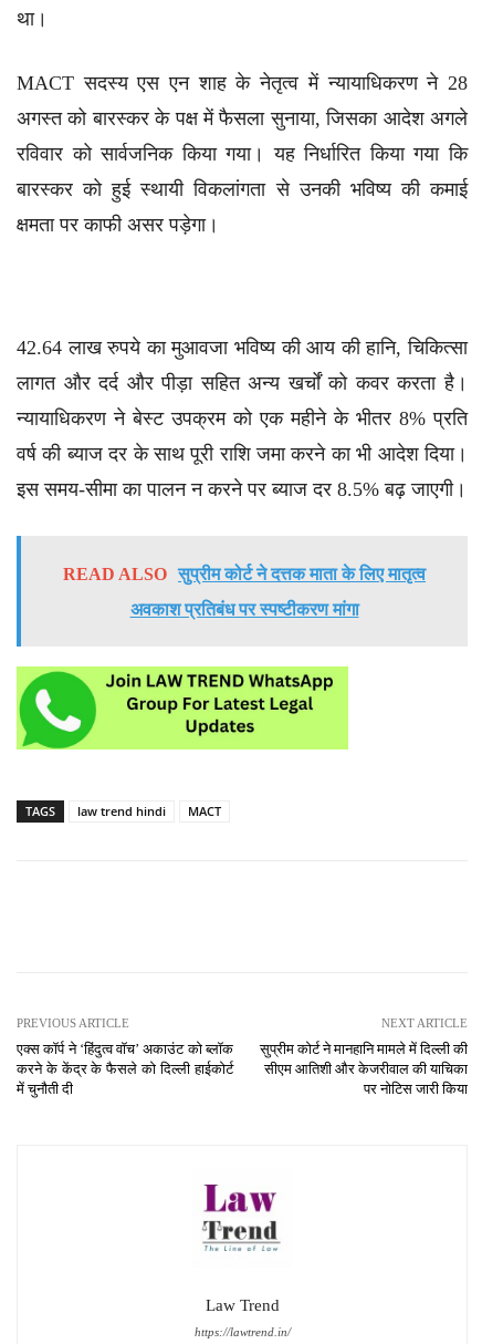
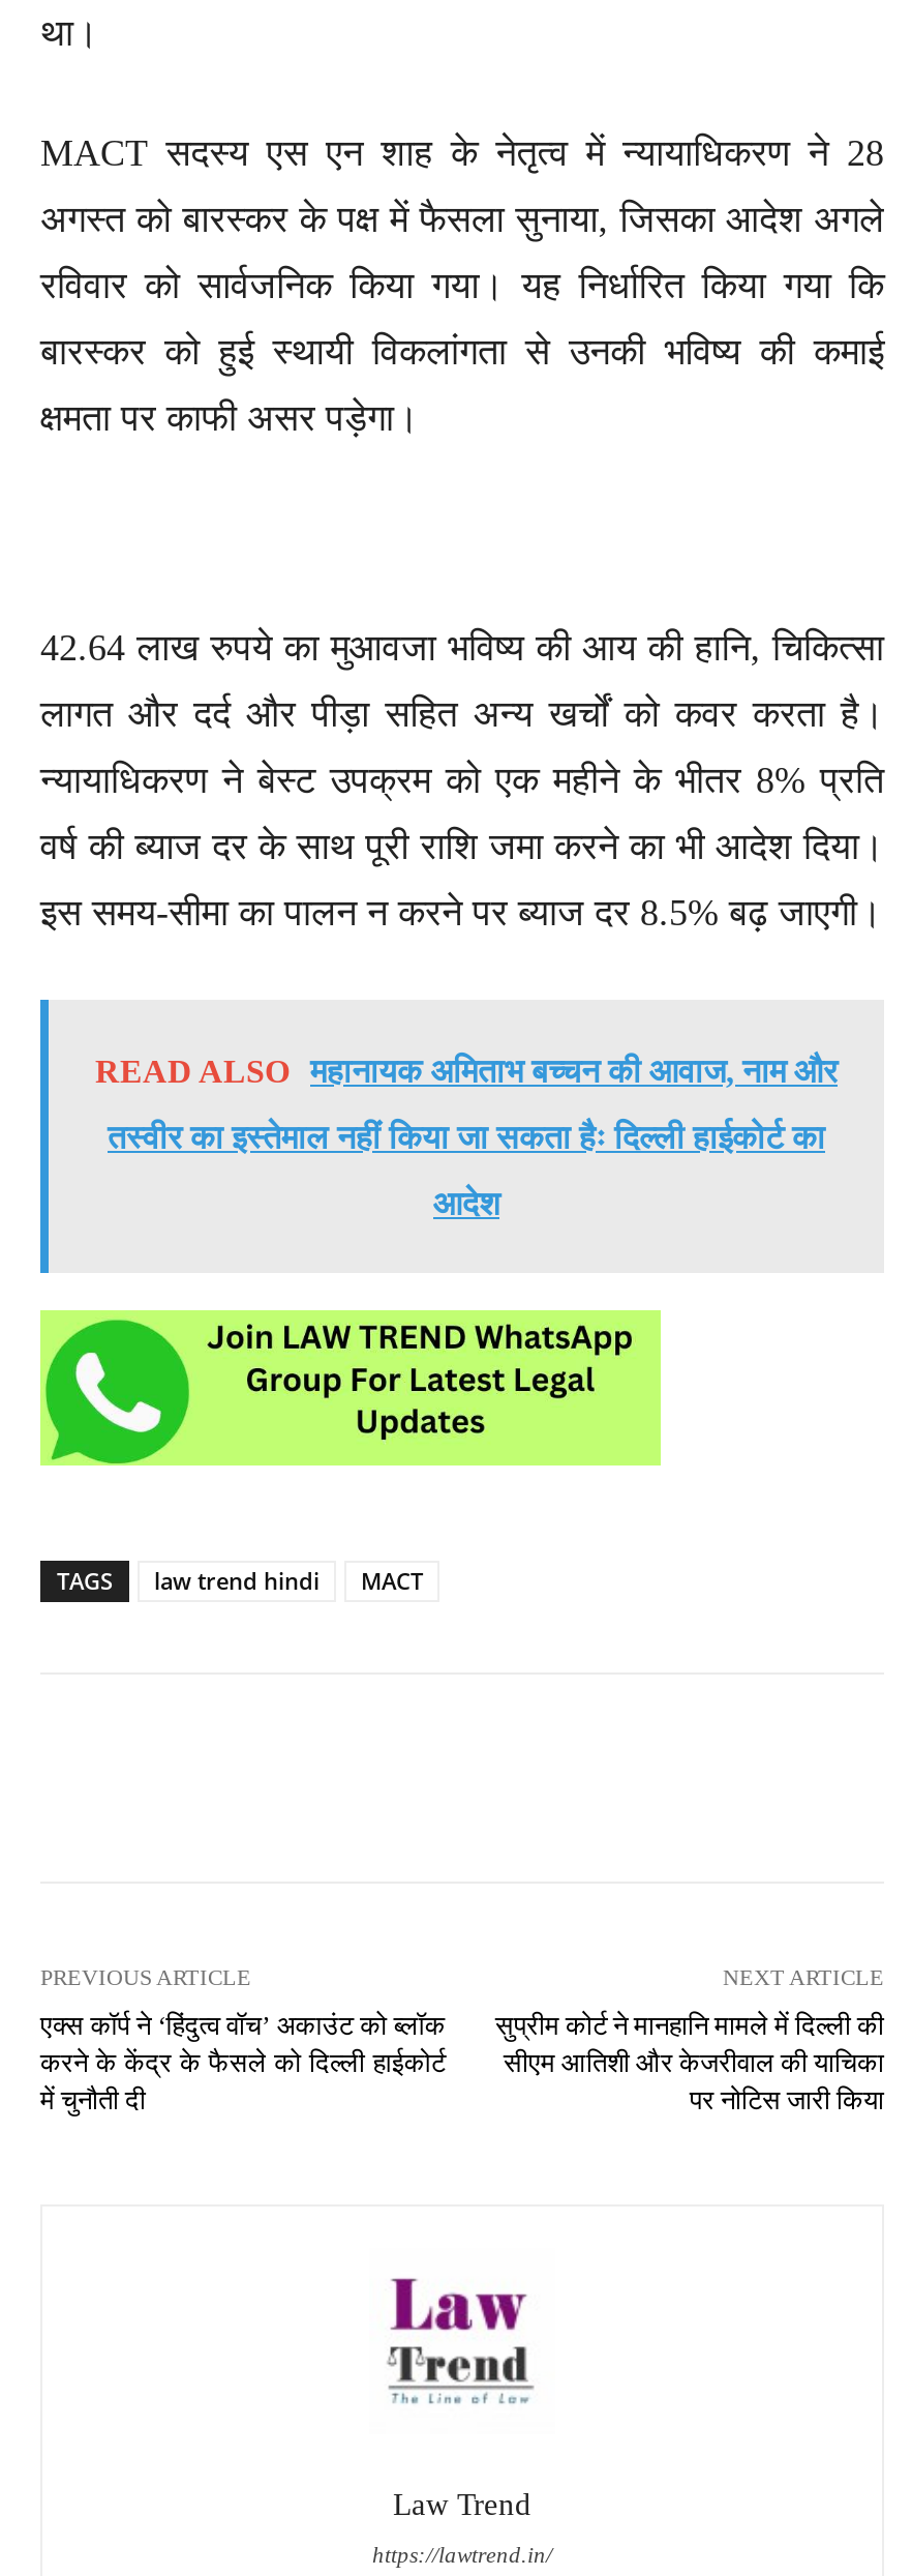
[63,564,426,619] READ ALSO सुप्रीम कोर्ट ने दत्तक माता के लिए मातृत्व | अवकाश प्रतिबंध पर स्पष्टीकरण मांगा -> [95,1054,838,1222] READ ALSO महानायक अमिताभ बच्चन की आवाज, नाम और | तस्वीर का इस्तेमाल नहीं किया जा सकता हैः दिल्ली हाईकोर्ट का | आदेश

